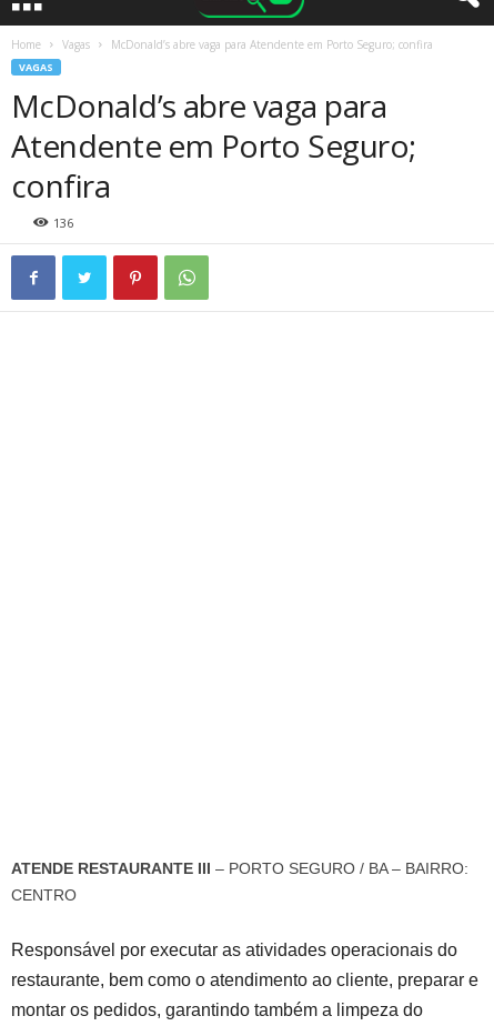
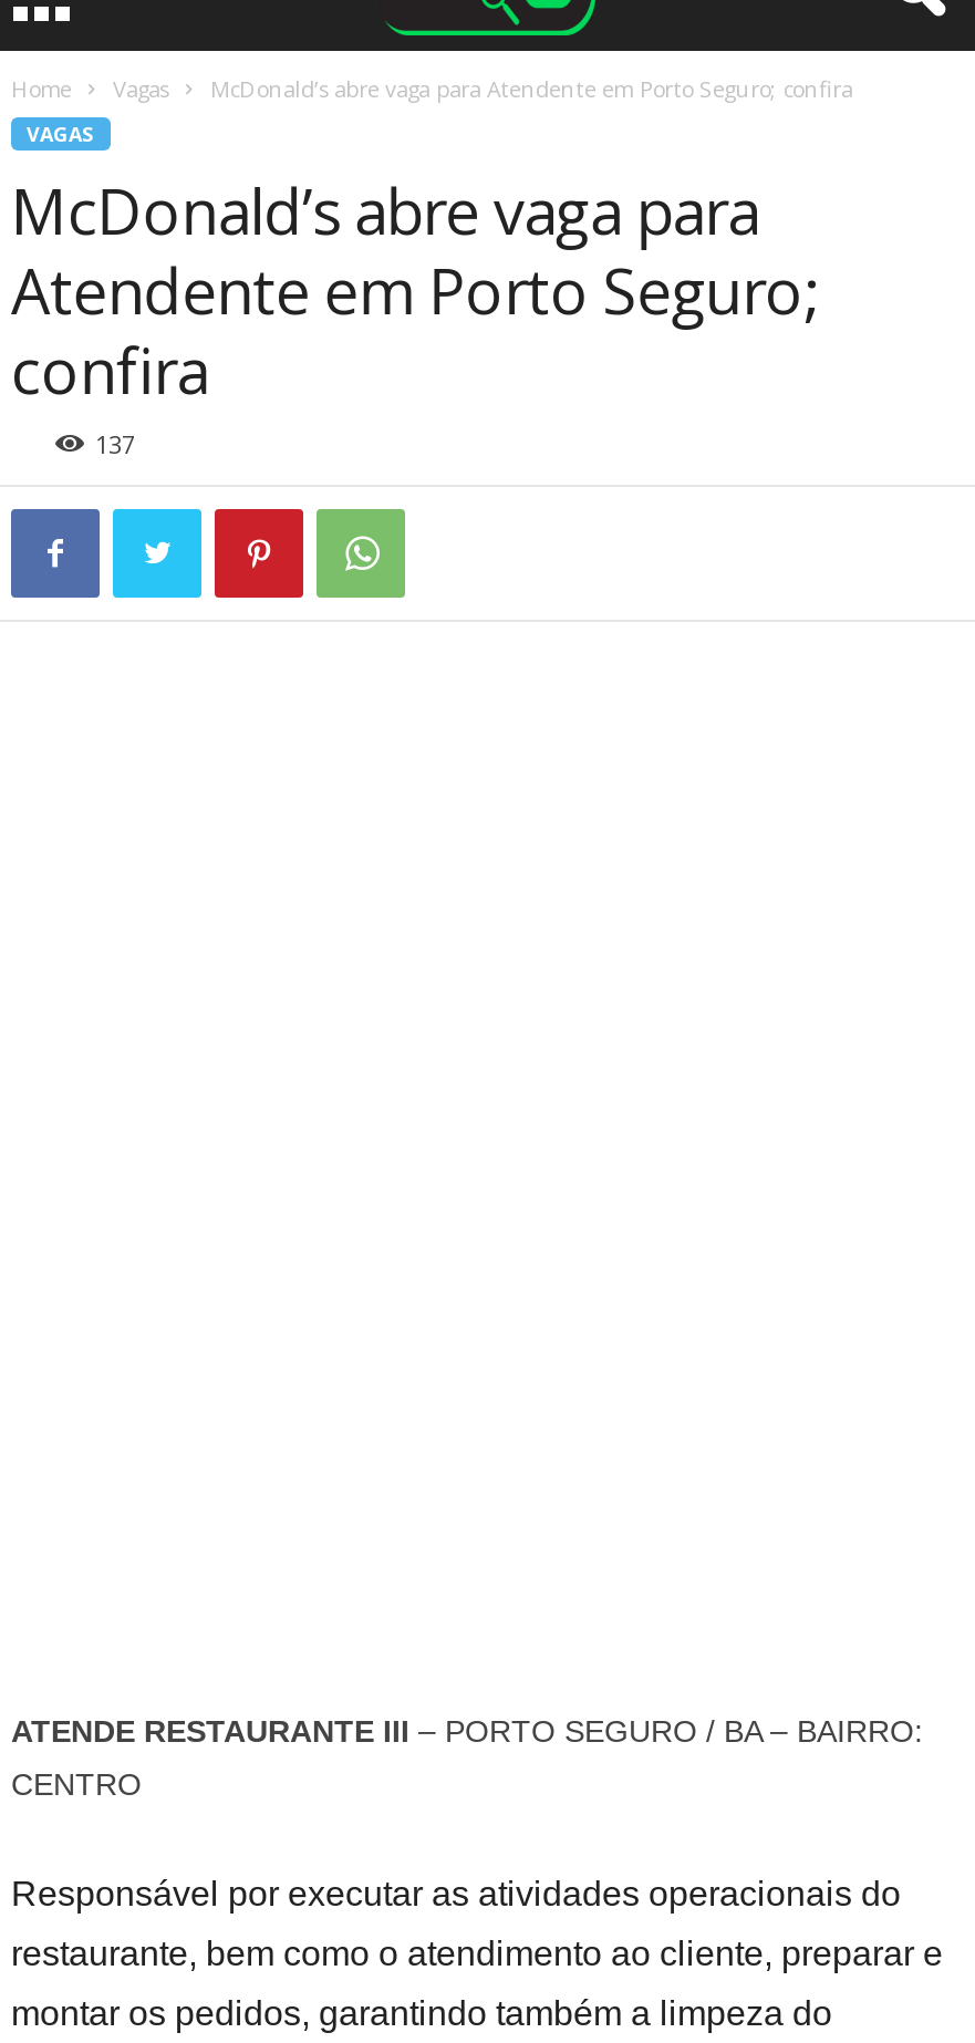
[53,214,73,231] 136 -> [95,427,135,460] 137

